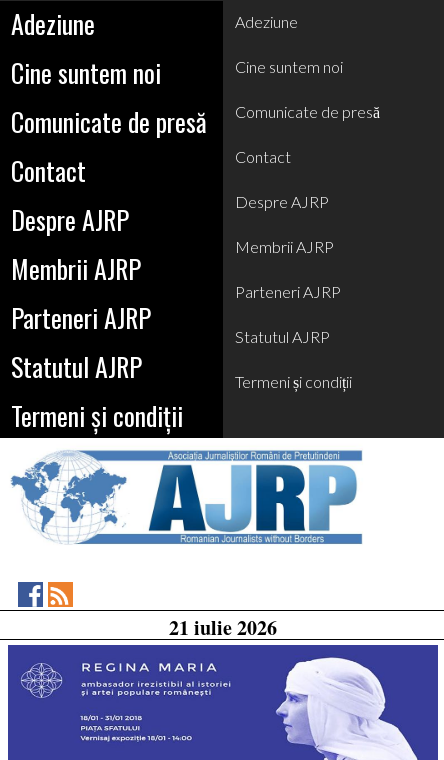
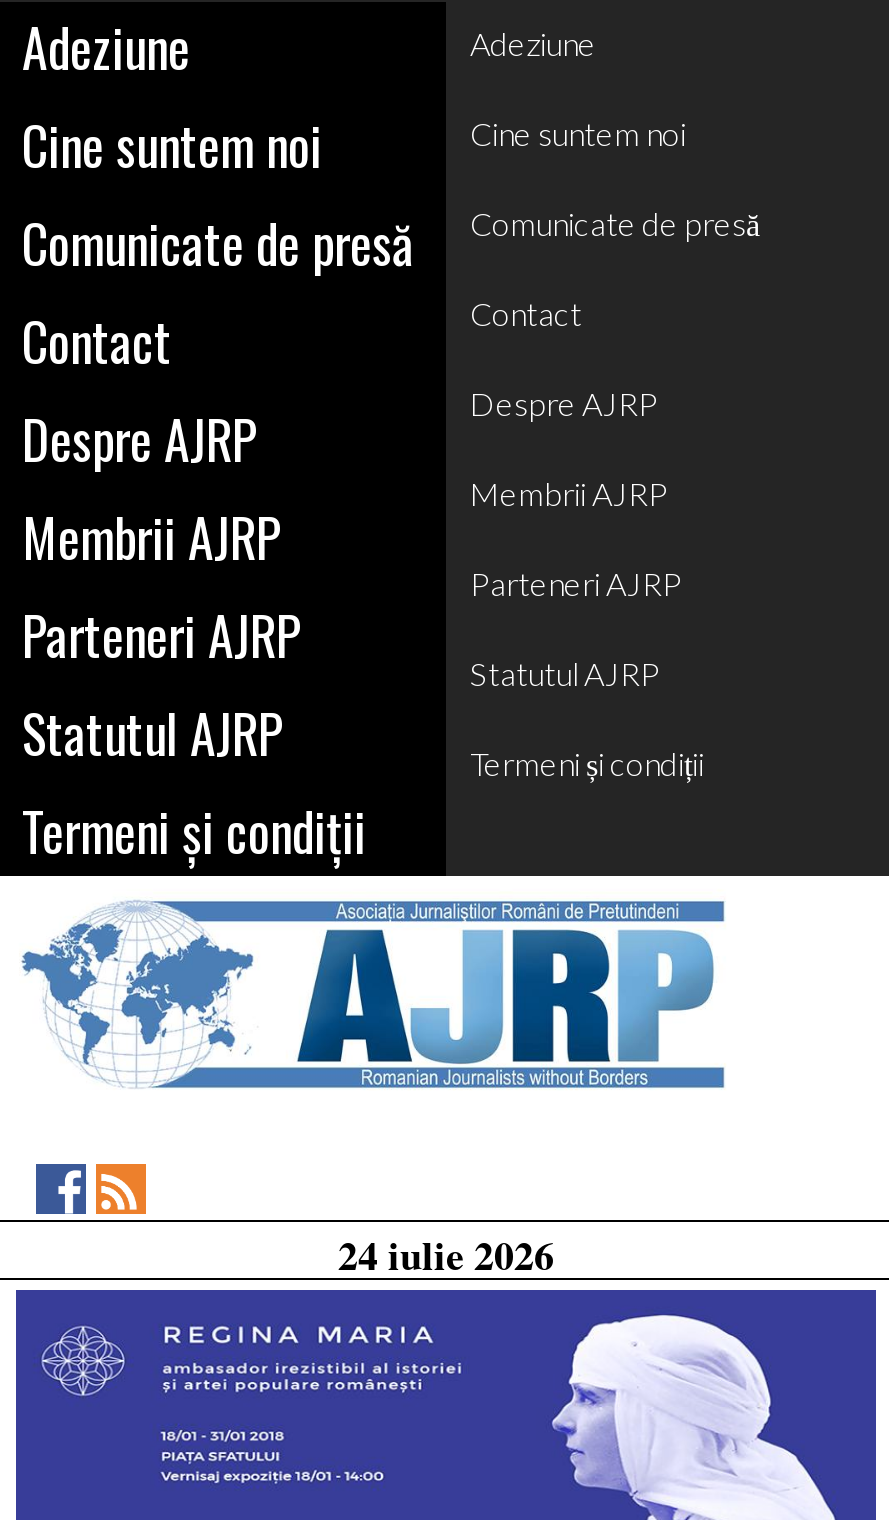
[169,613,277,642] 21 iulie 2026 -> [338,1225,554,1283] 24 iulie 2026

